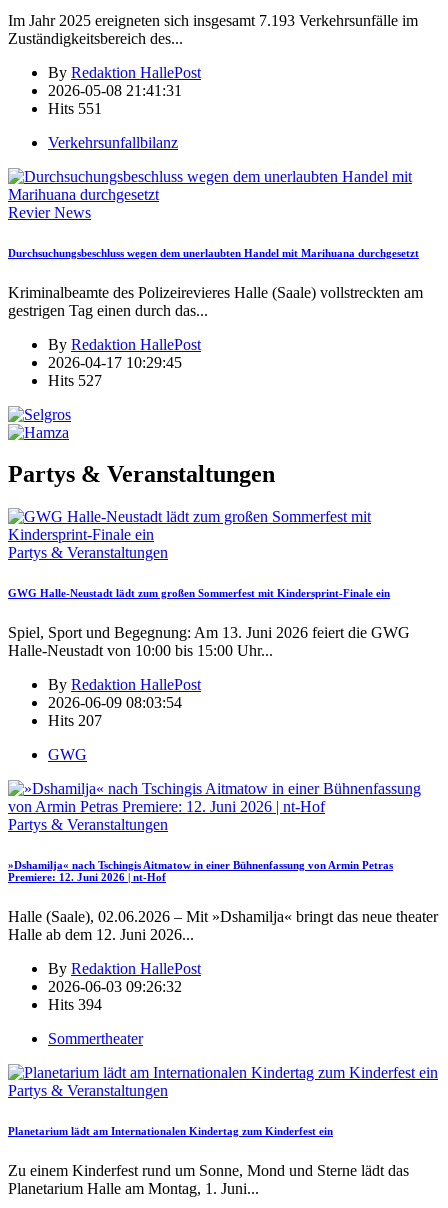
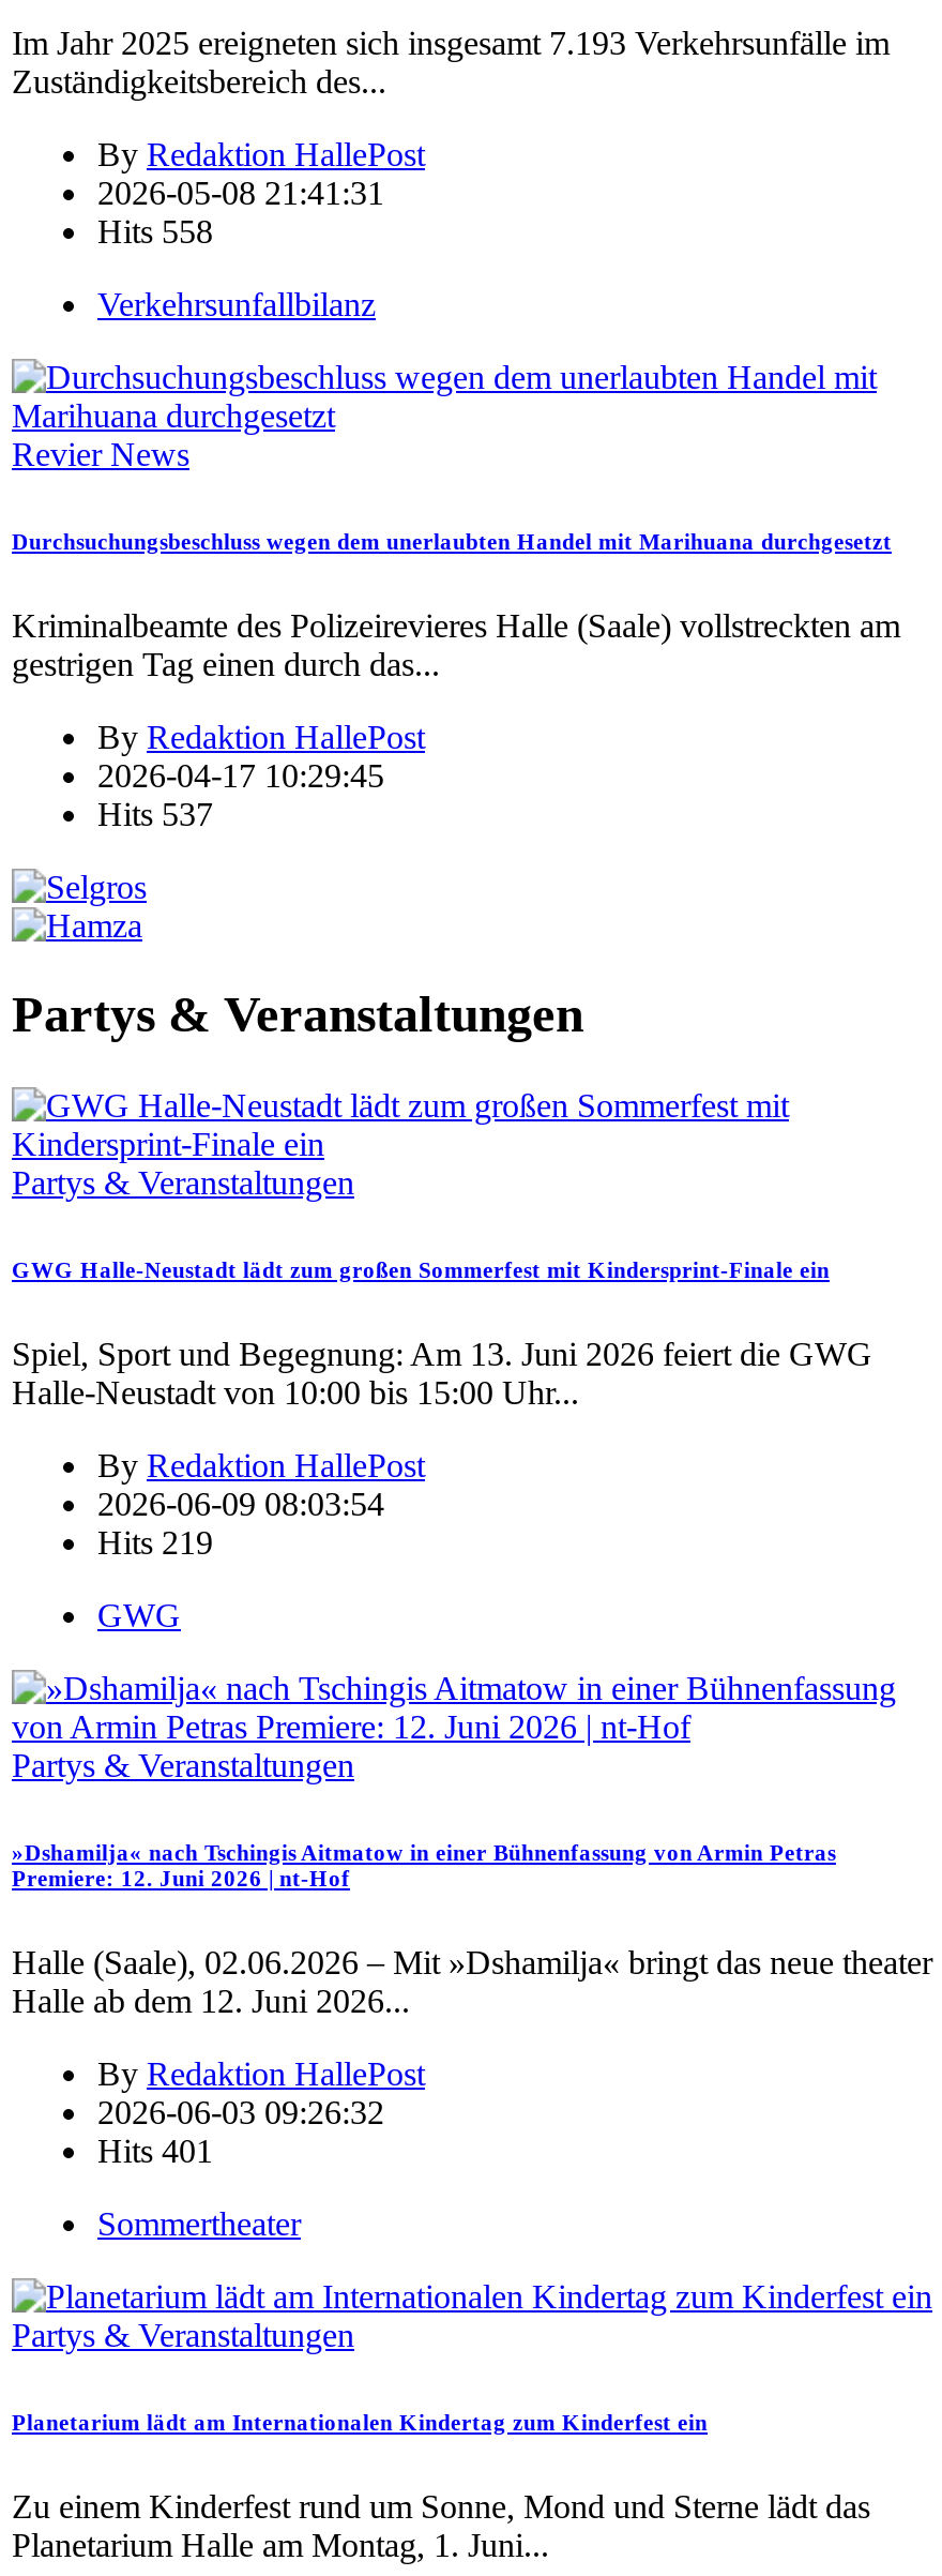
[48,100,102,117] Hits 551 -> [97,212,213,249] Hits 558
[48,371,102,388] Hits 527 -> [97,795,213,831] Hits 537
[48,712,102,729] Hits 207 -> [97,1525,213,1561] Hits 219
[48,996,102,1013] Hits 394 -> [97,2133,213,2169] Hits 401

